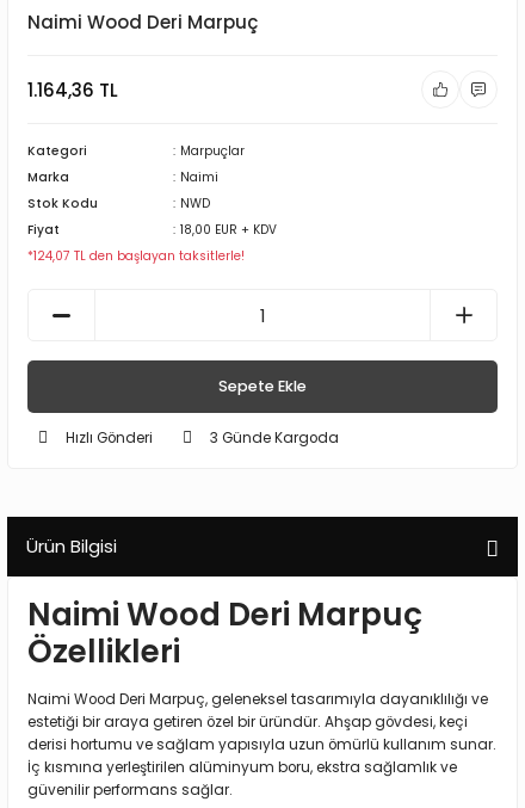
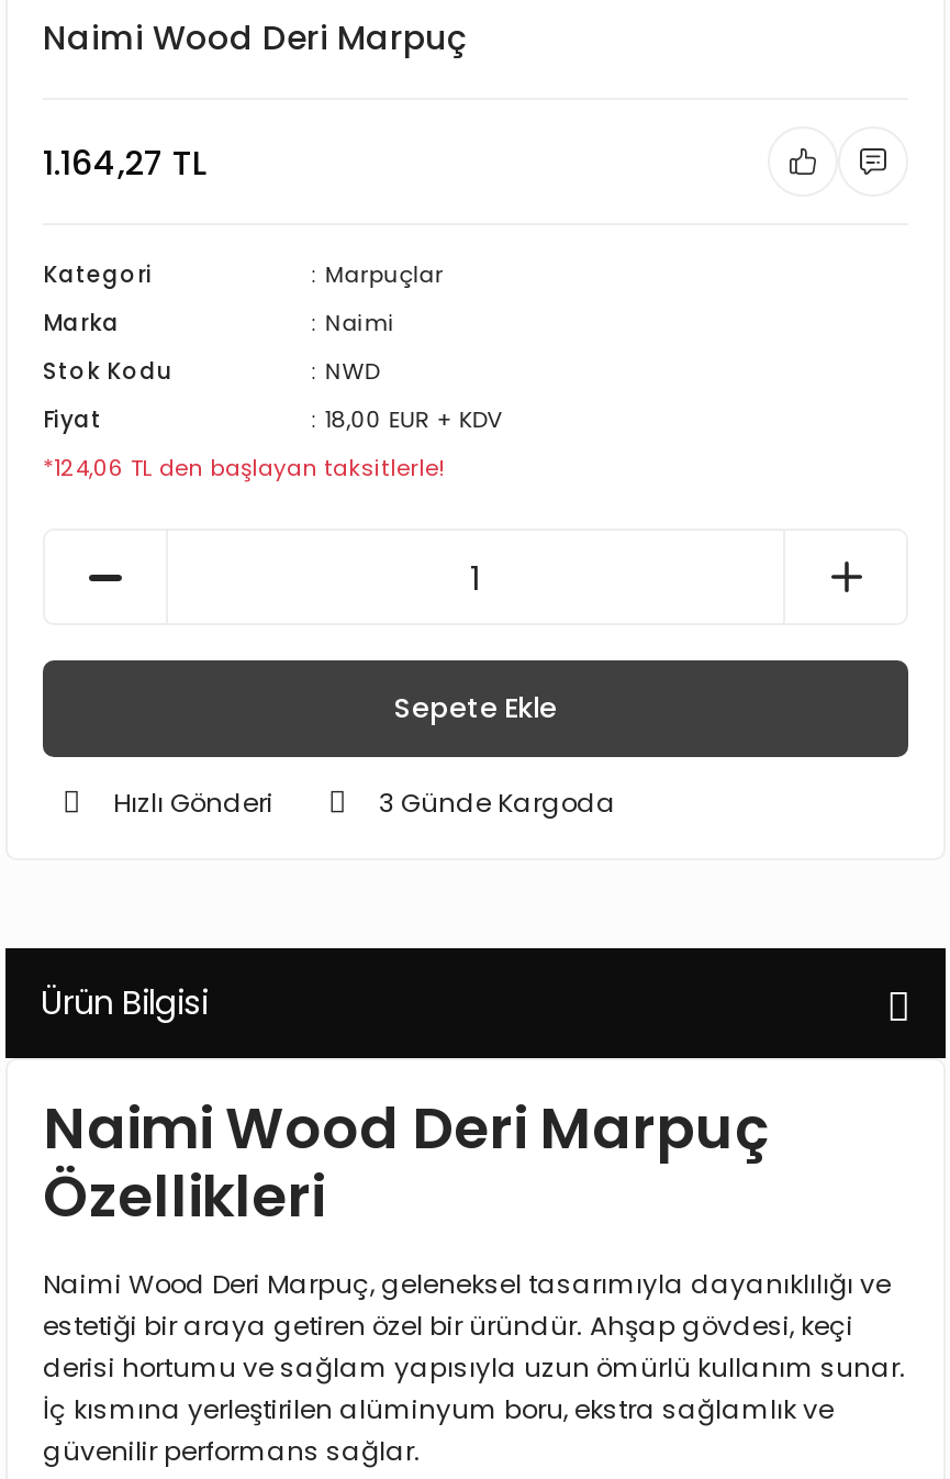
[27,77,118,102] 1.164,36 TL -> [43,138,208,185] 1.164,27 TL
[27,247,245,265] *124,07 TL den başlayan taksitlerle! -> [43,452,445,485] *124,06 TL den başlayan taksitlerle!

